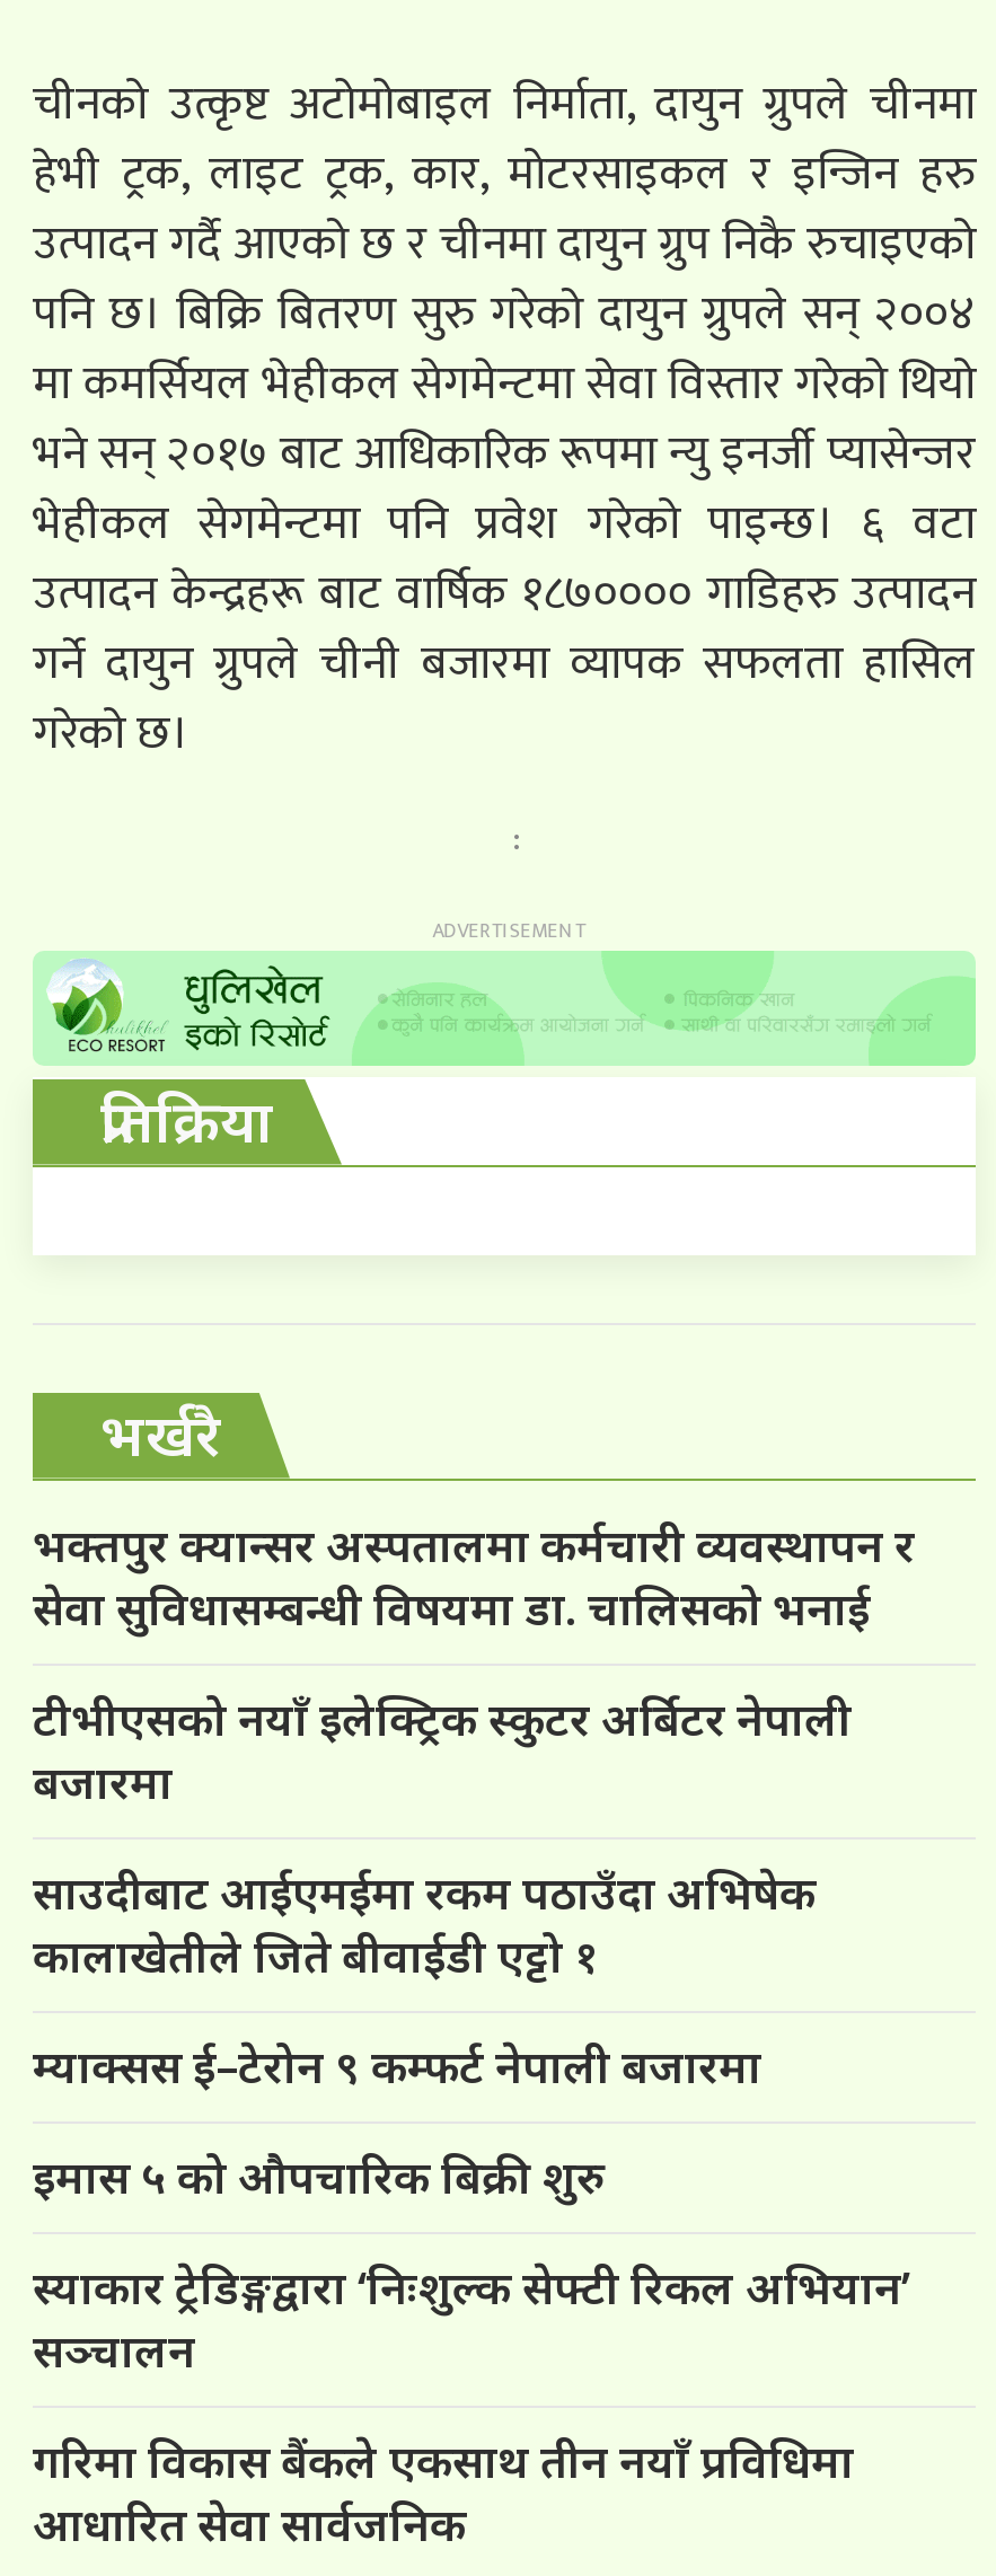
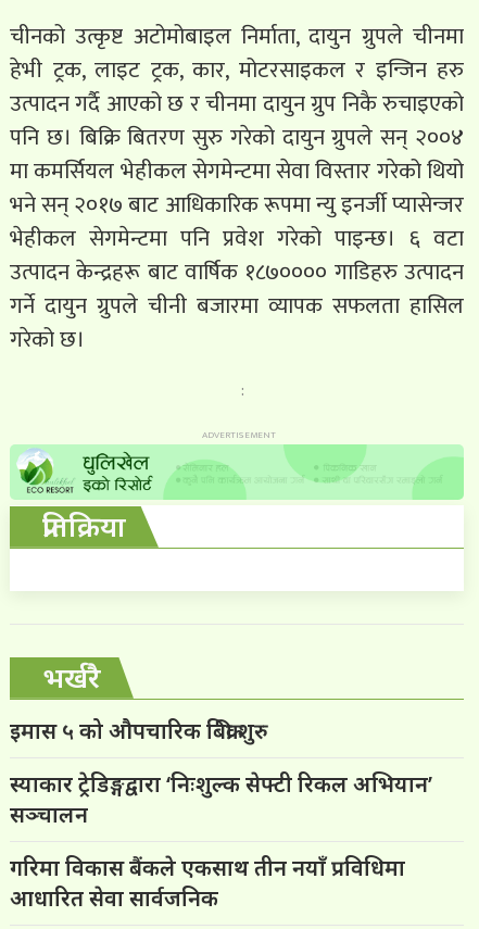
[33,1514,915,2096] भक्तपुर क्यान्सर अस्पतालमा कर्मचारी व्यवस्थापन र | सेवा सुविधासम्बन्धी विषयमा डा. चालिसको भनाई | टीभीएसको नयाँ इलेक्ट्रिक स्कुटर अर्बिटर नेपाली | बजारमा | साउदीबाट आईएमईमा रकम पठाउँदा अभिषेक | कालाखेतीले जिते बीवाईडी एट्टो १ | म्याक्सस ई–टेरोन ९ कम्फर्ट नेपाली बजारमा -> none

